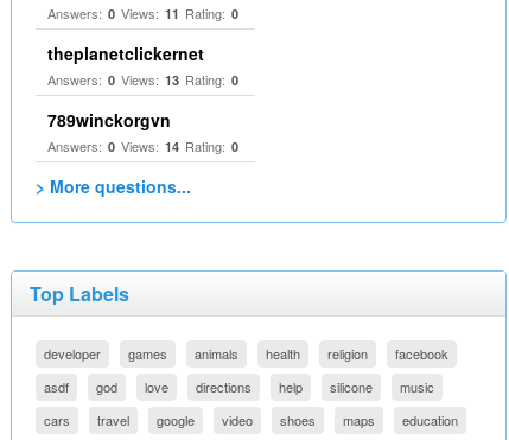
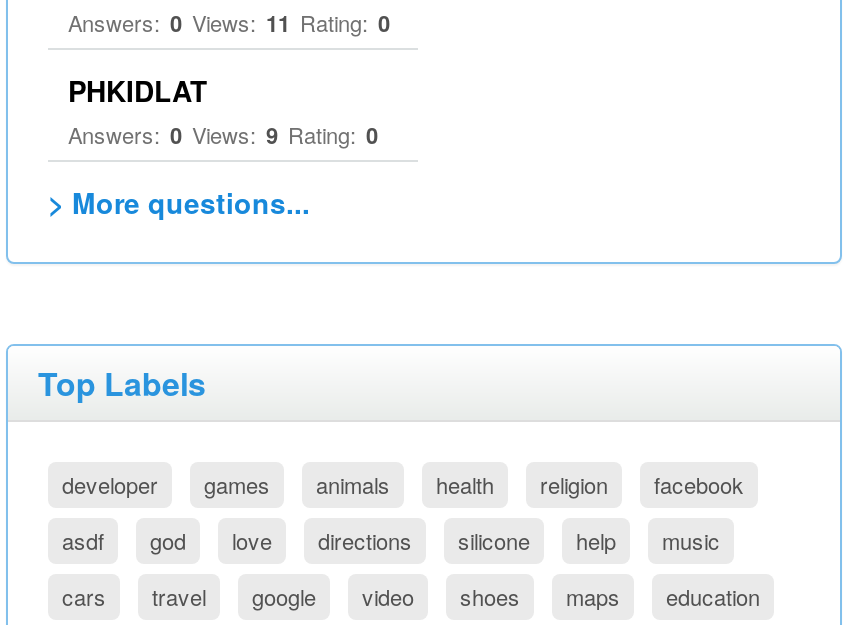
[47,42,238,155] theplanetclickernet | Answers: 0 Views: 13 Rating: 0 | 789winckorgvn | Answers: 0 Views: 14 Rating: 0 -> [68,70,378,150] PHKIDLAT | Answers: 0 Views: 9 Rating: 0
moved [330,377,373,396] -> [458,524,530,556]: silicone

